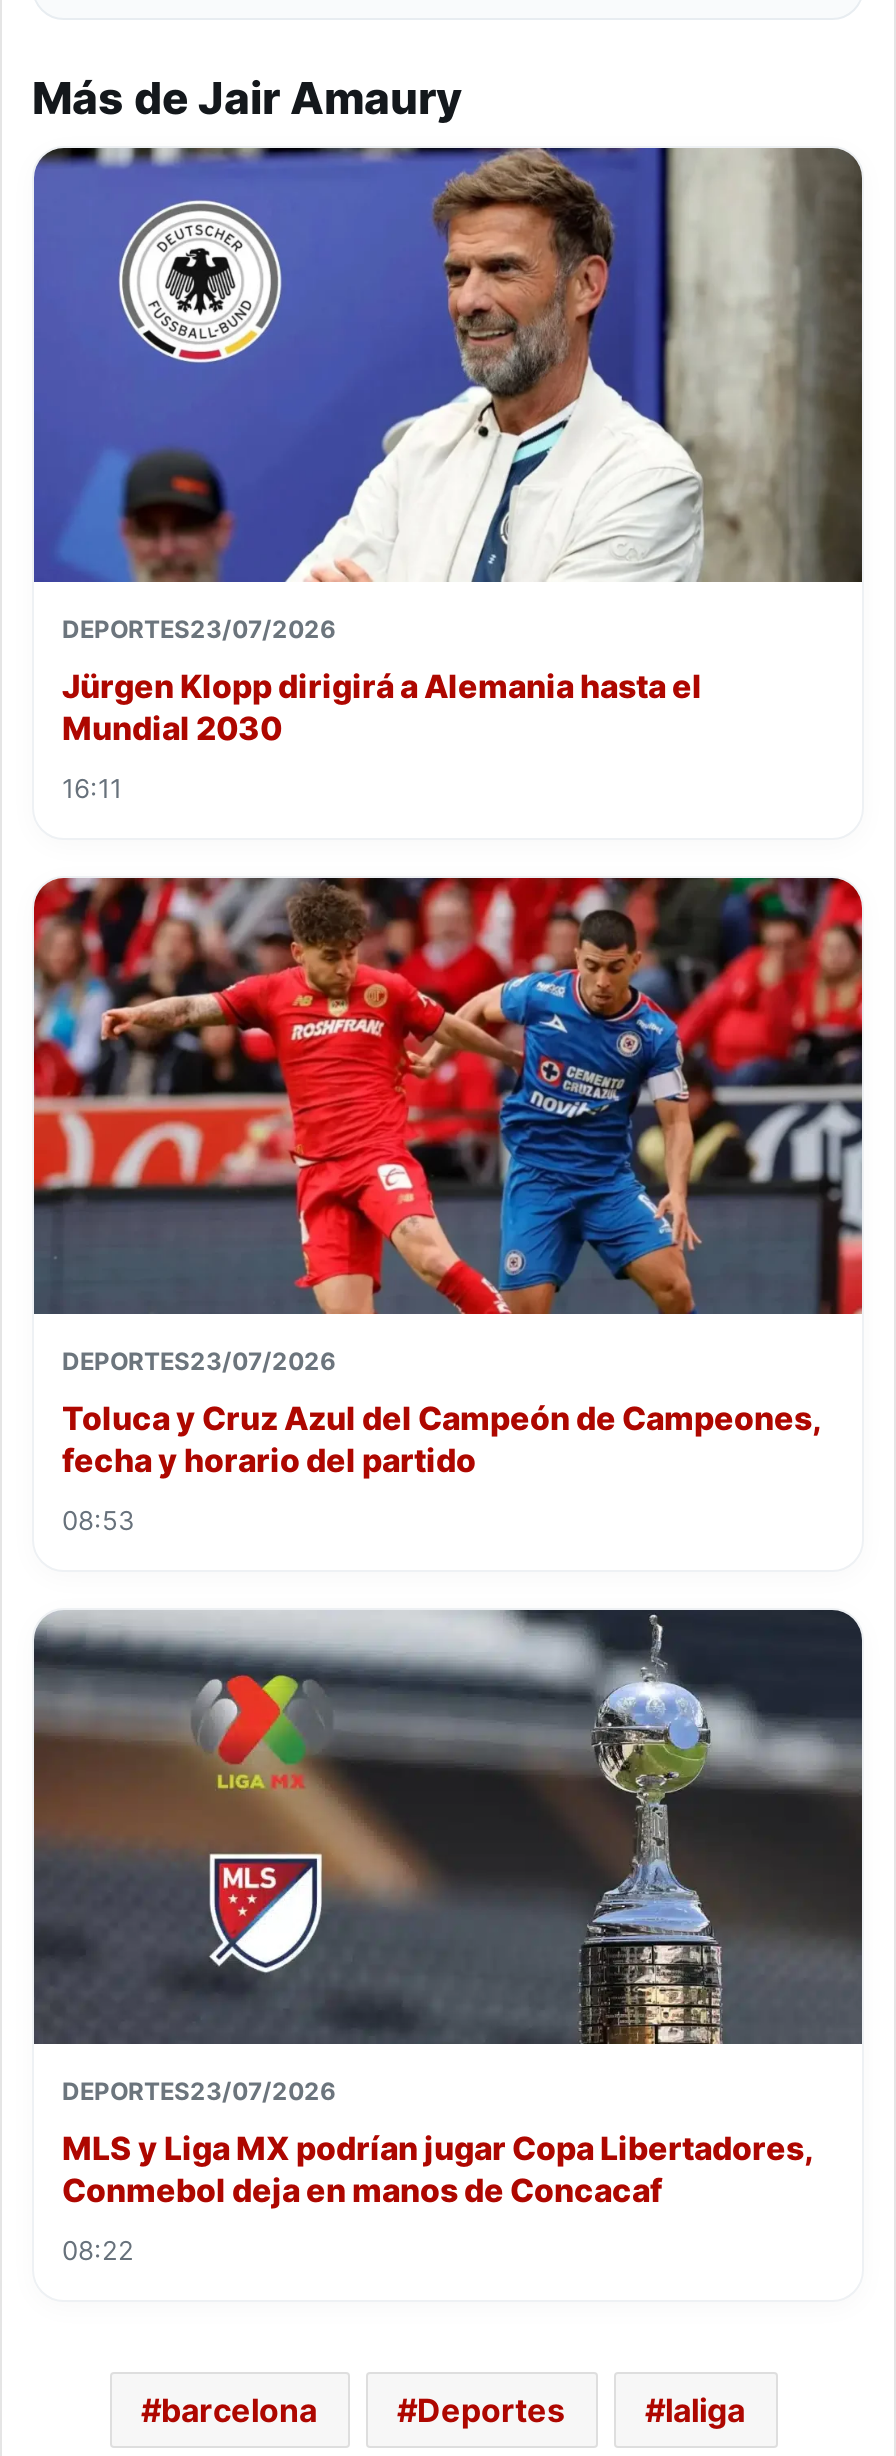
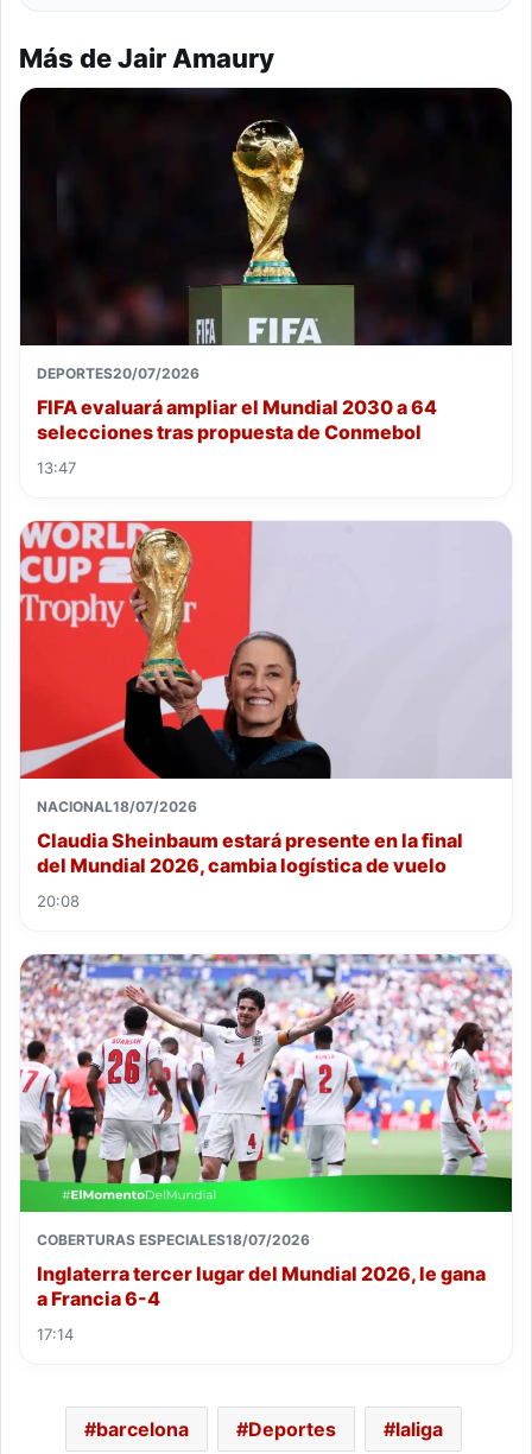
[32,146,862,644] [image] | DEPORTES23/07/2026 -> [19,87,512,382] [image] | DEPORTES20/07/2026
[62,666,702,748] Jürgen Klopp dirigirá a Alemania hasta el | Mundial 2030 -> [37,395,437,444] FIFA evaluará ampliar el Mundial 2030 a 64 | selecciones tras propuesta de Conmebol
[62,772,122,804] 16:11 -> [37,458,76,477] 13:47
[32,876,864,1375] [image] | DEPORTES23/07/2026 -> [19,520,512,816] [image] | NACIONAL18/07/2026
[62,1397,820,1479] Toluca y Cruz Azul del Campeón de Campeones, | fecha y horario del partido -> [37,829,463,877] Claudia Sheinbaum estará presente en la final | del Mundial 2026, cambia logística de vuelo
[62,1503,134,1535] 08:53 -> [37,892,80,911] 20:08
[32,1608,864,2106] [image] | DEPORTES23/07/2026 -> [19,953,513,1249] [image] | COBERTURAS ESPECIALES18/07/2026
[62,2128,812,2210] MLS y Liga MX podrían jugar Copa Libertadores, | Conmebol deja en manos de Concacaf -> [37,1262,486,1311] Inglaterra tercer lugar del Mundial 2026, le gana | a Francia 6-4
[62,2234,134,2266] 08:22 -> [37,1325,74,1344] 17:14

